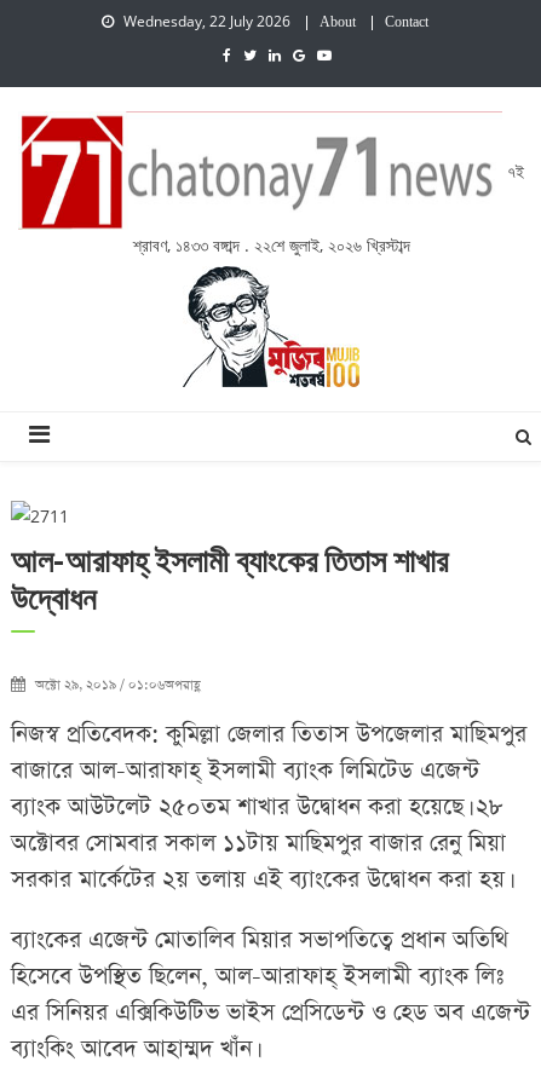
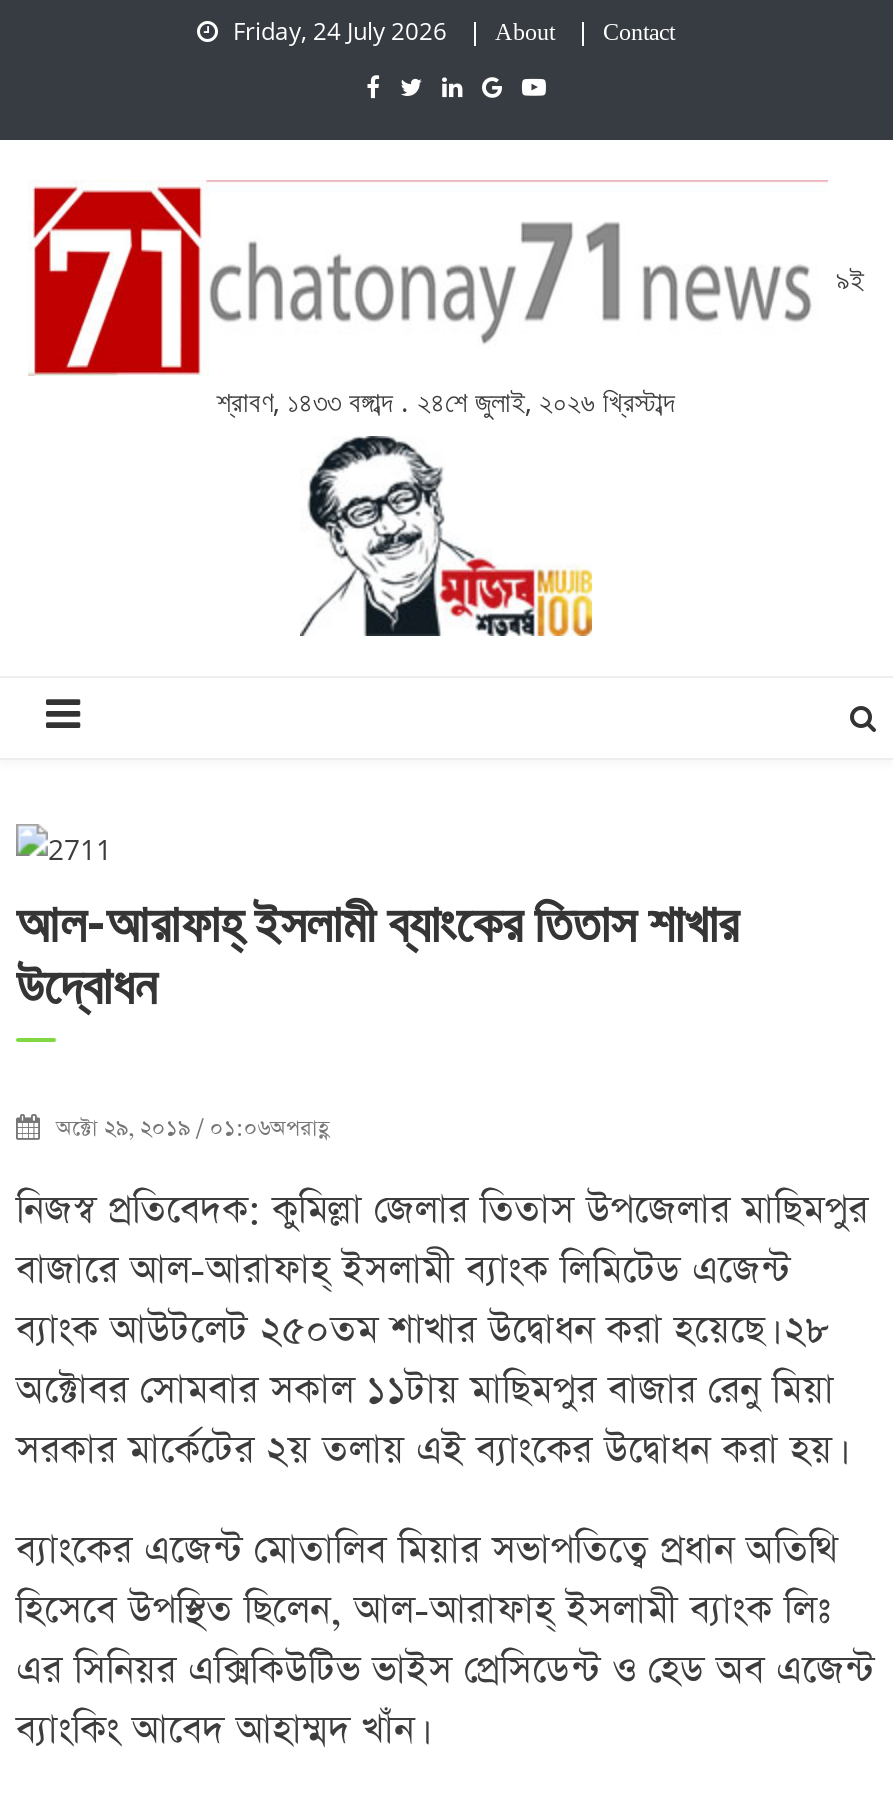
[123,11,290,31] Wednesday, 22 July 2026 -> [233,14,447,48] Friday, 24 July 2026
[507,160,524,183] ৭ই -> [836,260,864,298] ৯ই
[133,233,410,256] শ্রাবণ, ১৪৩৩ বঙ্গাব্দ . ২২শে জুলাই, ২০২৬ খ্রিস্টাব্দ -> [217,382,675,420] শ্রাবণ, ১৪৩৩ বঙ্গাব্দ . ২৪শে জুলাই, ২০২৬ খ্রিস্টাব্দ

